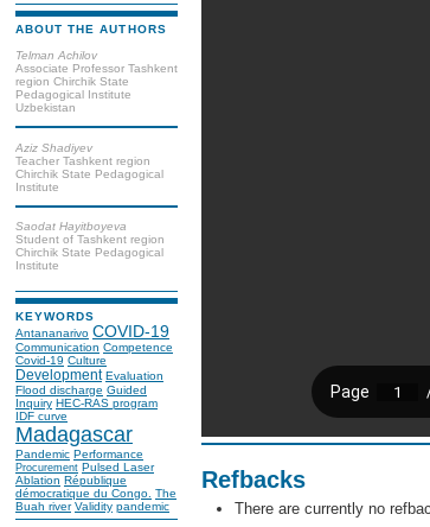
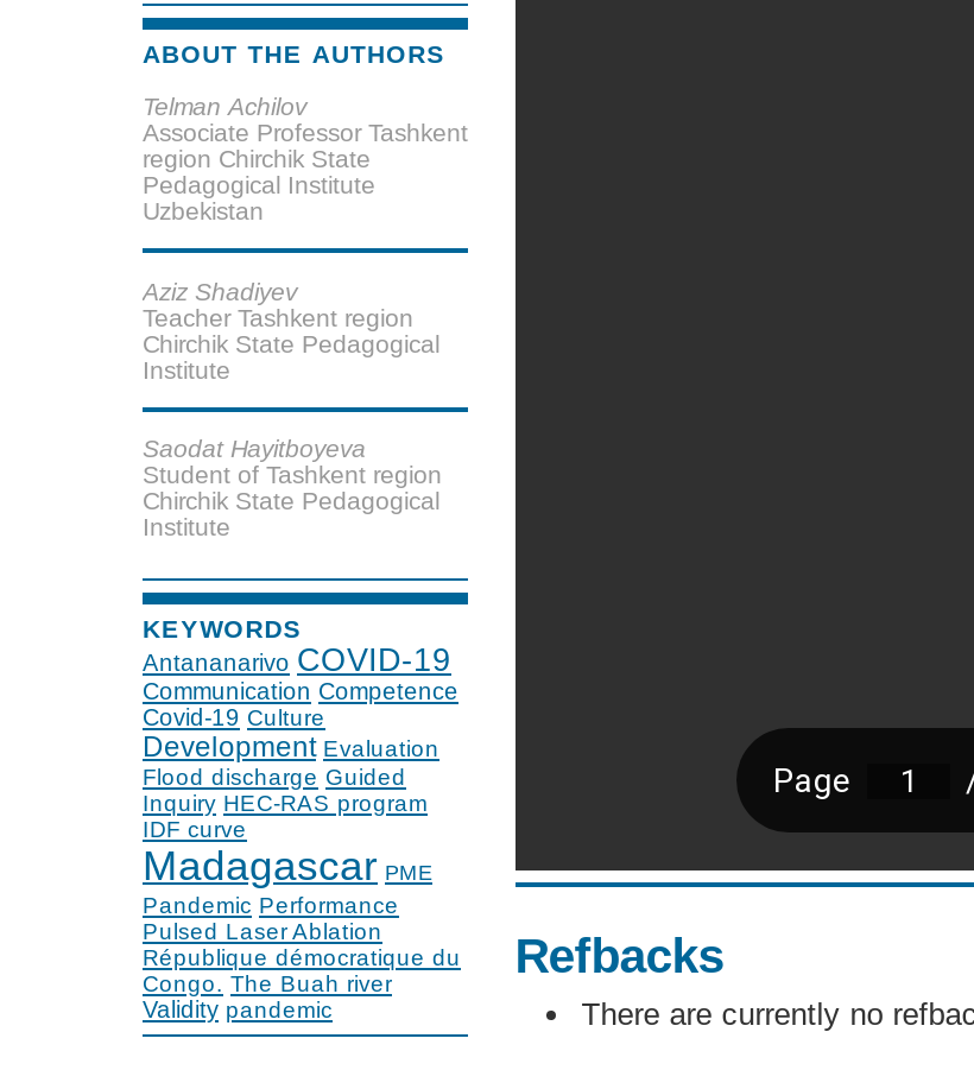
[15,423,133,446] Madagascar -> [143,842,432,890] Madagascar PME
[15,461,177,513] Procurement Pulsed Laser | Ablation République | démocratique du Congo. The | Buah river Validity pandemic -> [143,918,461,1023] Pulsed Laser Ablation | République démocratique du | Congo. The Buah river | Validity pandemic

